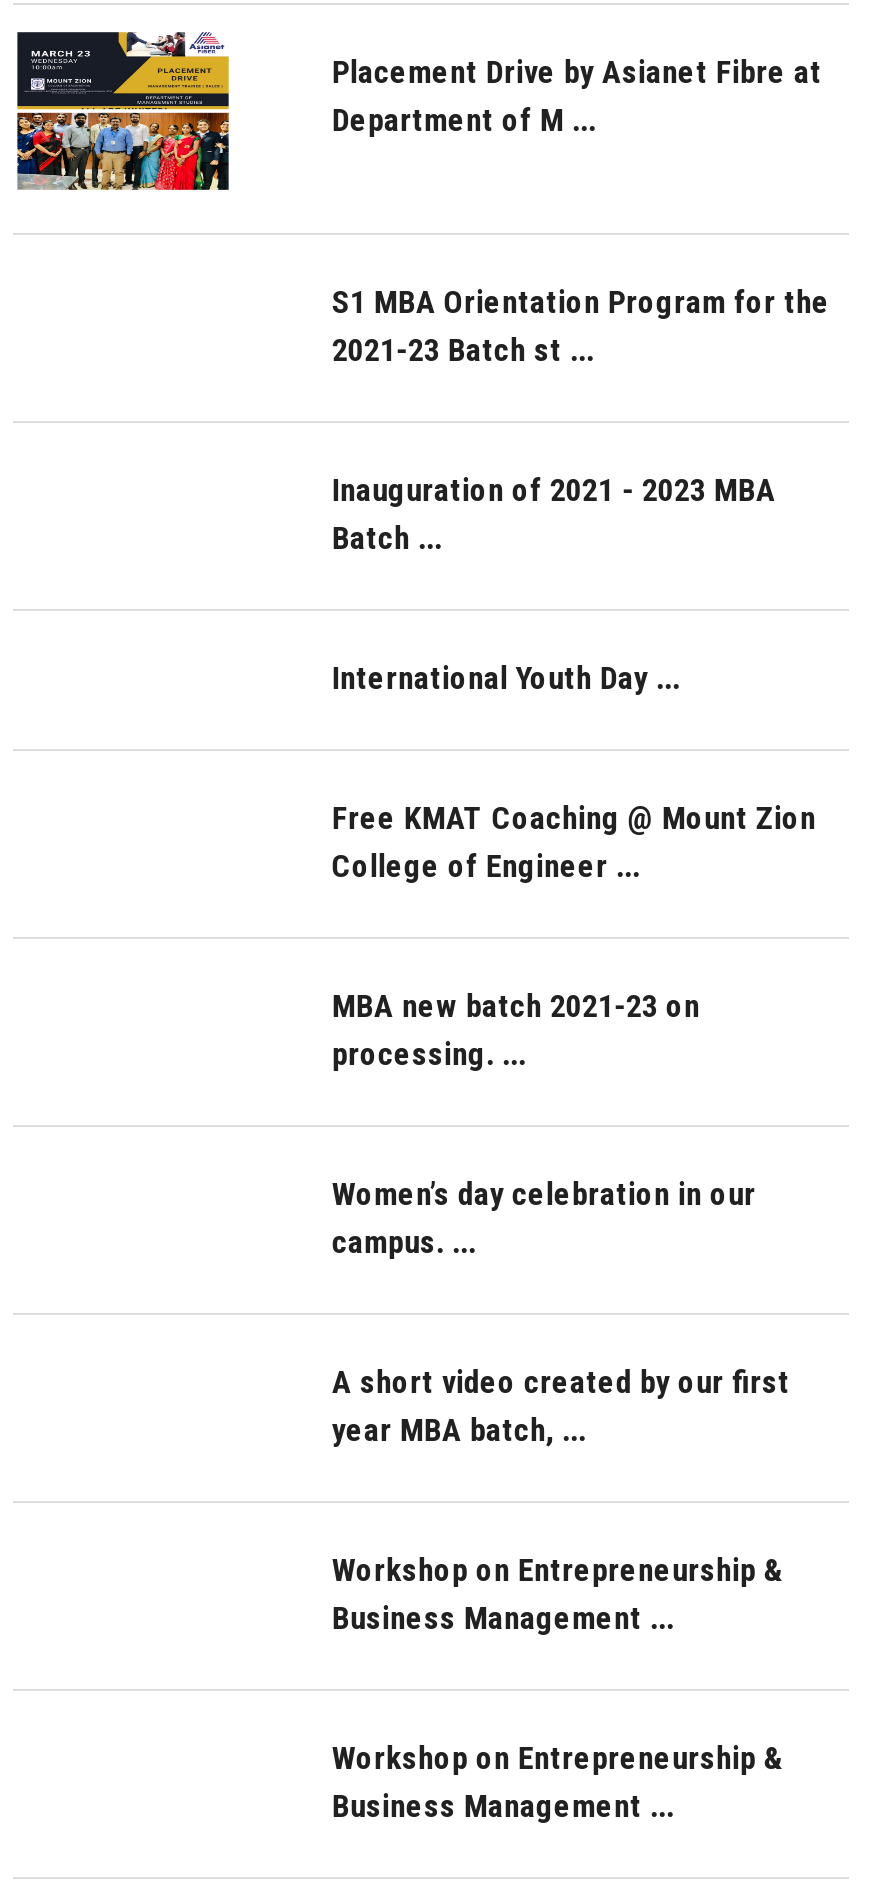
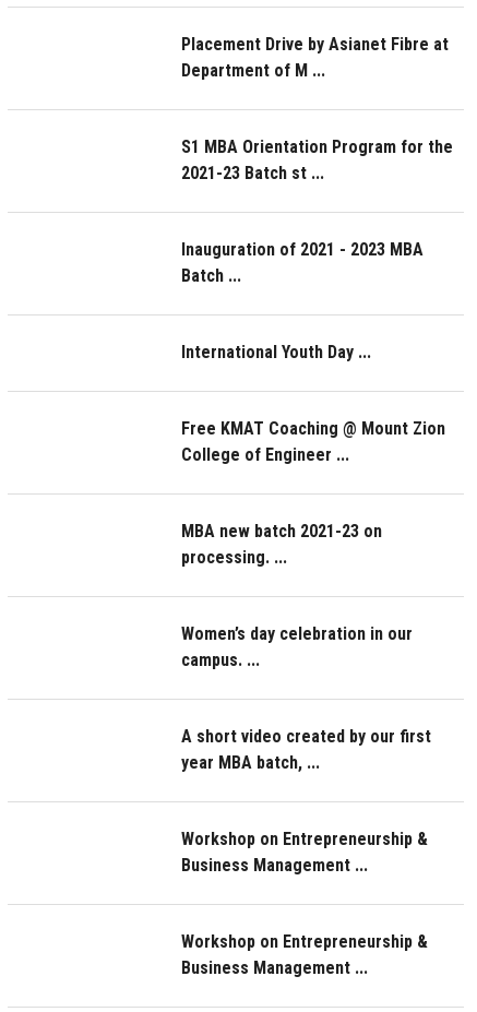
[15,29,231,193] [image] -> none

